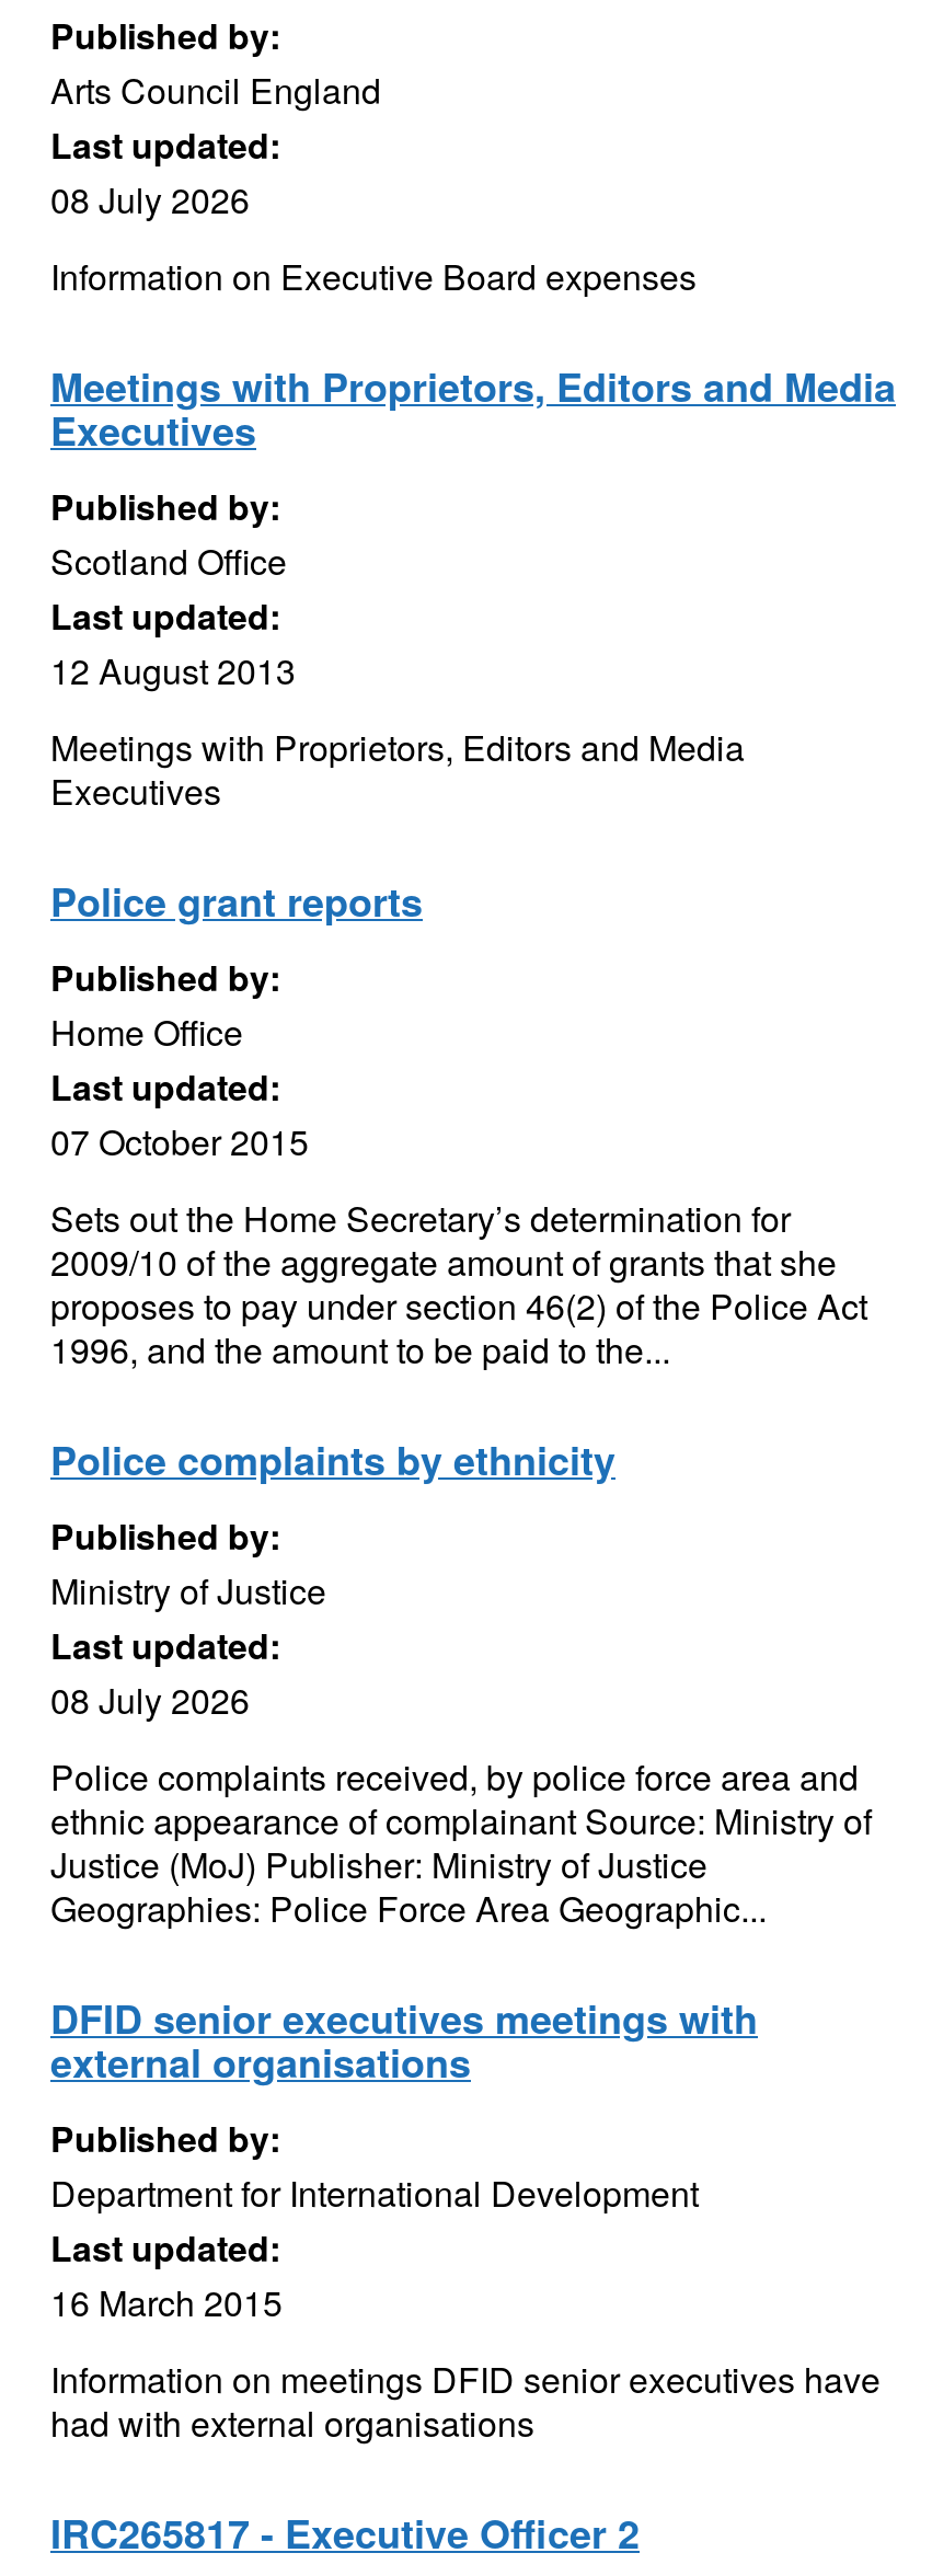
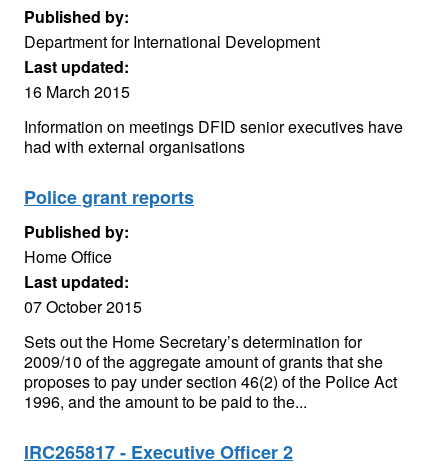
[50,65,381,115] Arts Council England -> none
[50,174,896,816] 08 July 2026 | Information on Executive Board expenses | Meetings with Proprietors, Editors and Media | Executives | Published by: | Scotland Office | Last updated: | 12 August 2013 | Meetings with Proprietors, Editors and Media | Executives -> none
[50,1431,872,2273] Police complaints by ethnicity | Published by: | Ministry of Justice | Last updated: | 08 July 2026 | Police complaints received, by police force area and | ethnic appearance of complainant Source: Ministry of | Justice (MoJ) Publisher: Ministry of Justice | Geographies: Police Force Area Geographic... | DFID senior executives meetings with | external organisations | Published by: | Last updated: -> none
moved [50,2167,699,2218] -> [24,30,320,53]: Department for International Development
moved [50,2277,881,2448] -> [24,80,403,158]: 16 March 2015 | Information on meetings DFID senior executives have | had with external organisations

